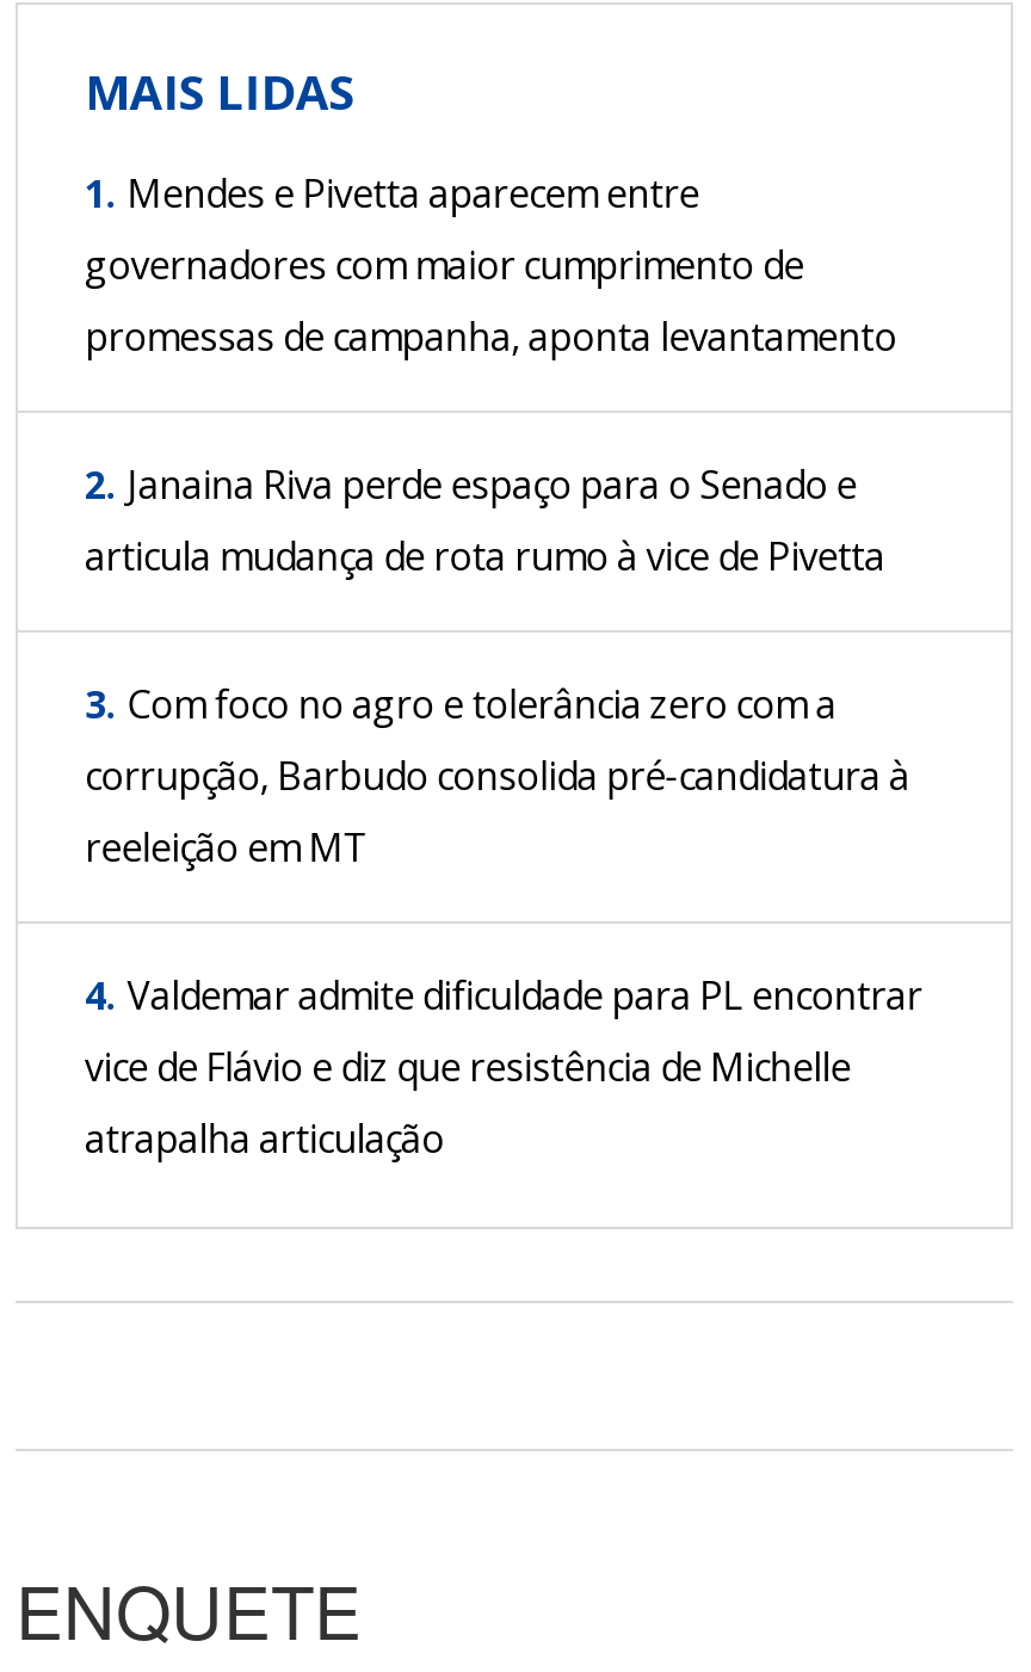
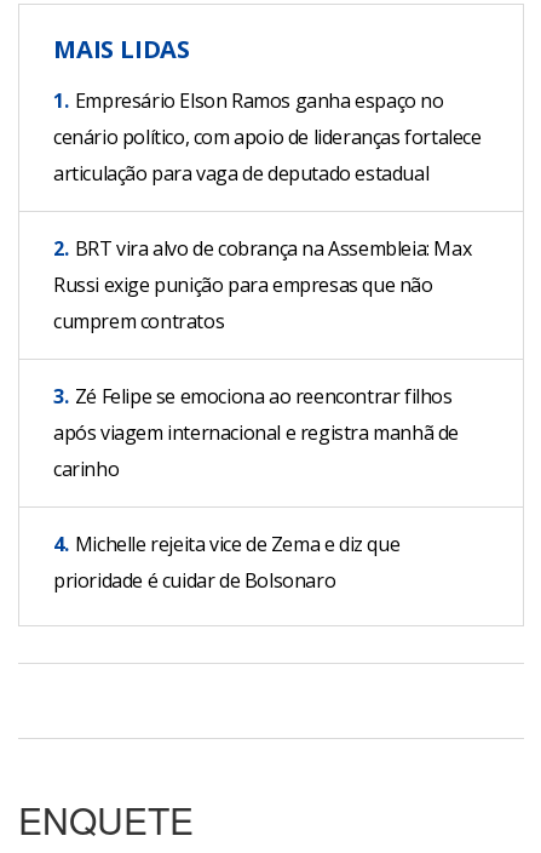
[85,166,897,362] 1. Mendes e Pivetta aparecem entre | governadores com maior cumprimento de | promessas de campanha, aponta levantamento -> [53,87,481,186] 1. Empresário Elson Ramos ganha espaço no | cenário político, com apoio de lideranças fortalece | articulação para vaga de deputado estadual
[85,458,885,582] 2. Janaina Riva perde espaço para o Senado e | articula mudança de rota rumo à vice de Pivetta -> [53,235,471,334] 2. BRT vira alvo de cobrança na Assembleia: Max | Russi exige punição para empresas que não | cumprem contratos
[85,677,910,873] 3. Com foco no agro e tolerância zero com a | corrupção, Barbudo consolida pré-candidatura à | reeleição em MT -> [53,383,459,482] 3. Zé Felipe se emociona ao reencontrar filhos | após viagem internacional e registra manhã de | carinho
[85,968,922,1164] 4. Valdemar admite dificuldade para PL encontrar | vice de Flávio e diz que resistência de Michelle | atrapalha articulação -> [53,530,400,593] 4. Michelle rejeita vice de Zema e diz que | prioridade é cuidar de Bolsonaro

